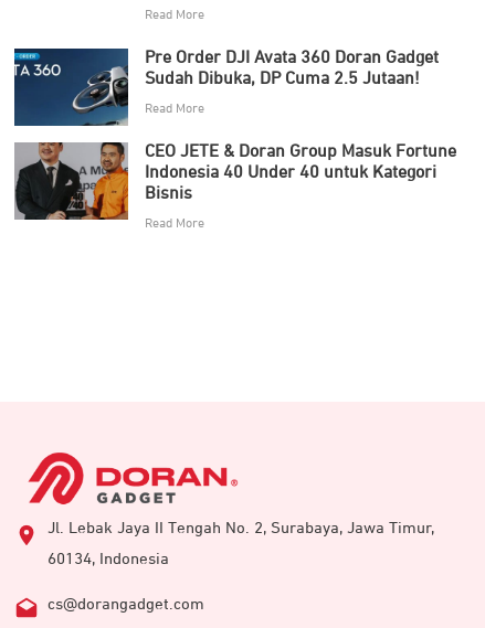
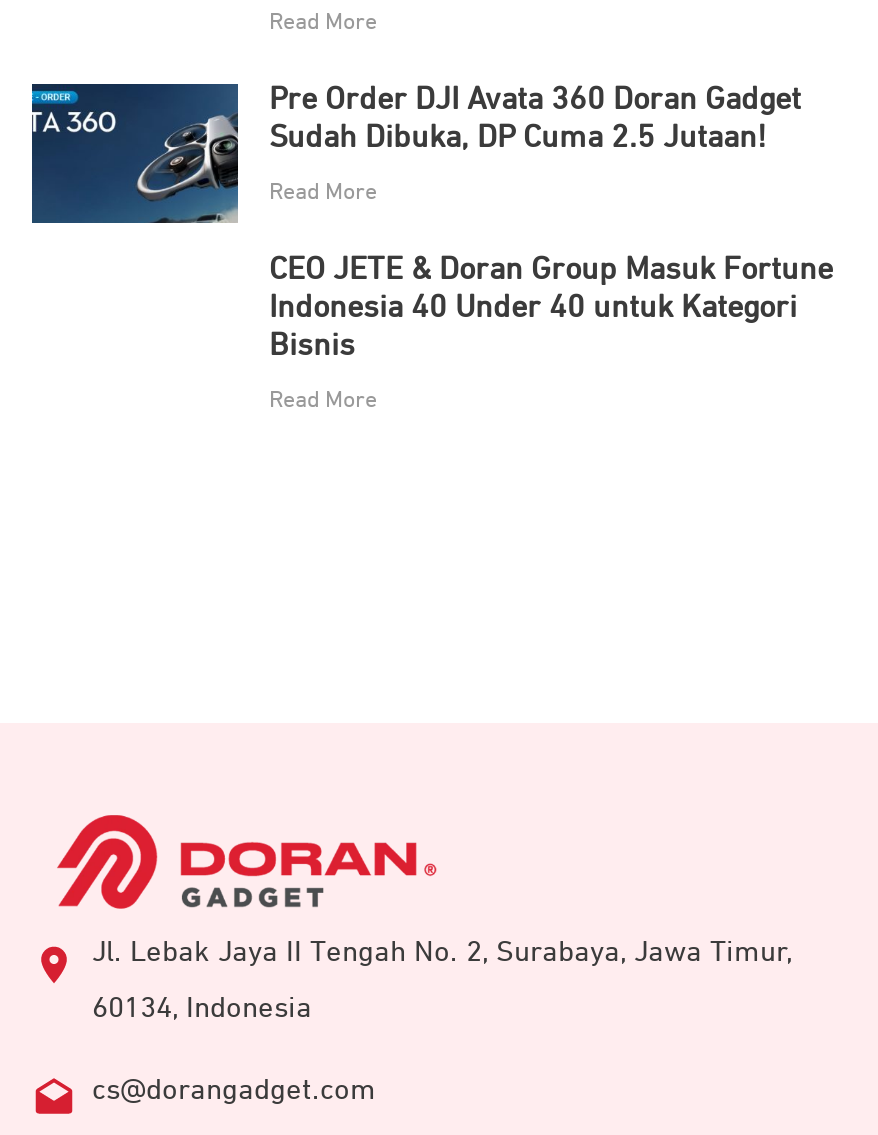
[13,141,129,221] [image] -> none

